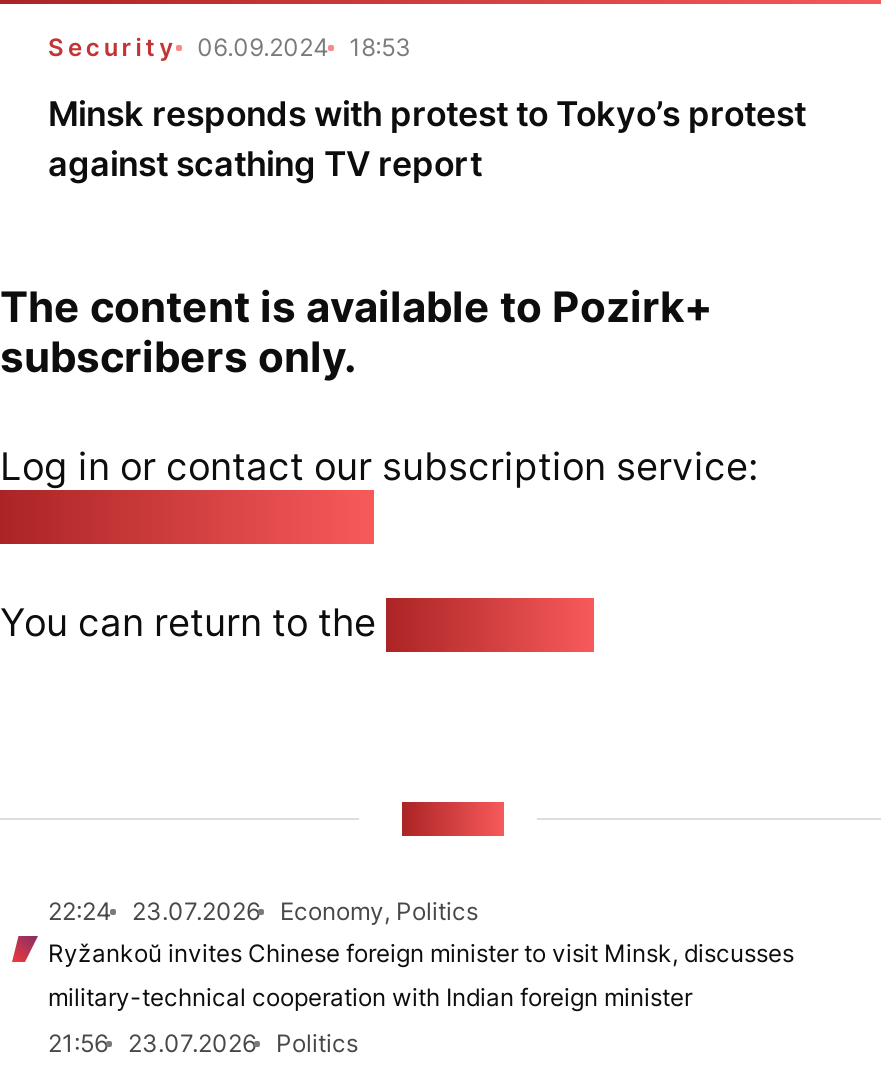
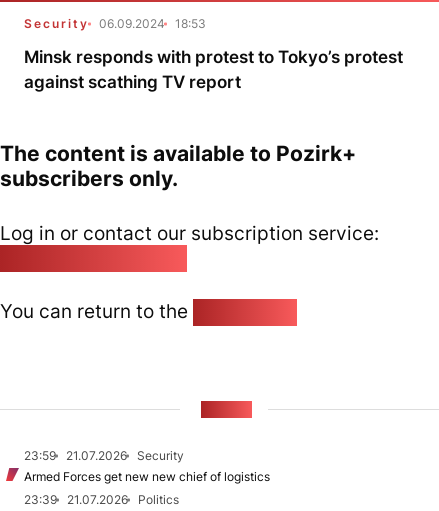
[48,896,794,1058] 22:24 | 23.07.2026 | Economy, Politics | Ryžankoŭ invites Chinese foreign minister to visit Minsk, discusses | military-technical cooperation with Indian foreign minister | 21:56 | 23.07.2026 -> [24,448,270,507] 23:59 | 21.07.2026 | Security | Armed Forces get new new chief of logistics | 23:39 | 21.07.2026

